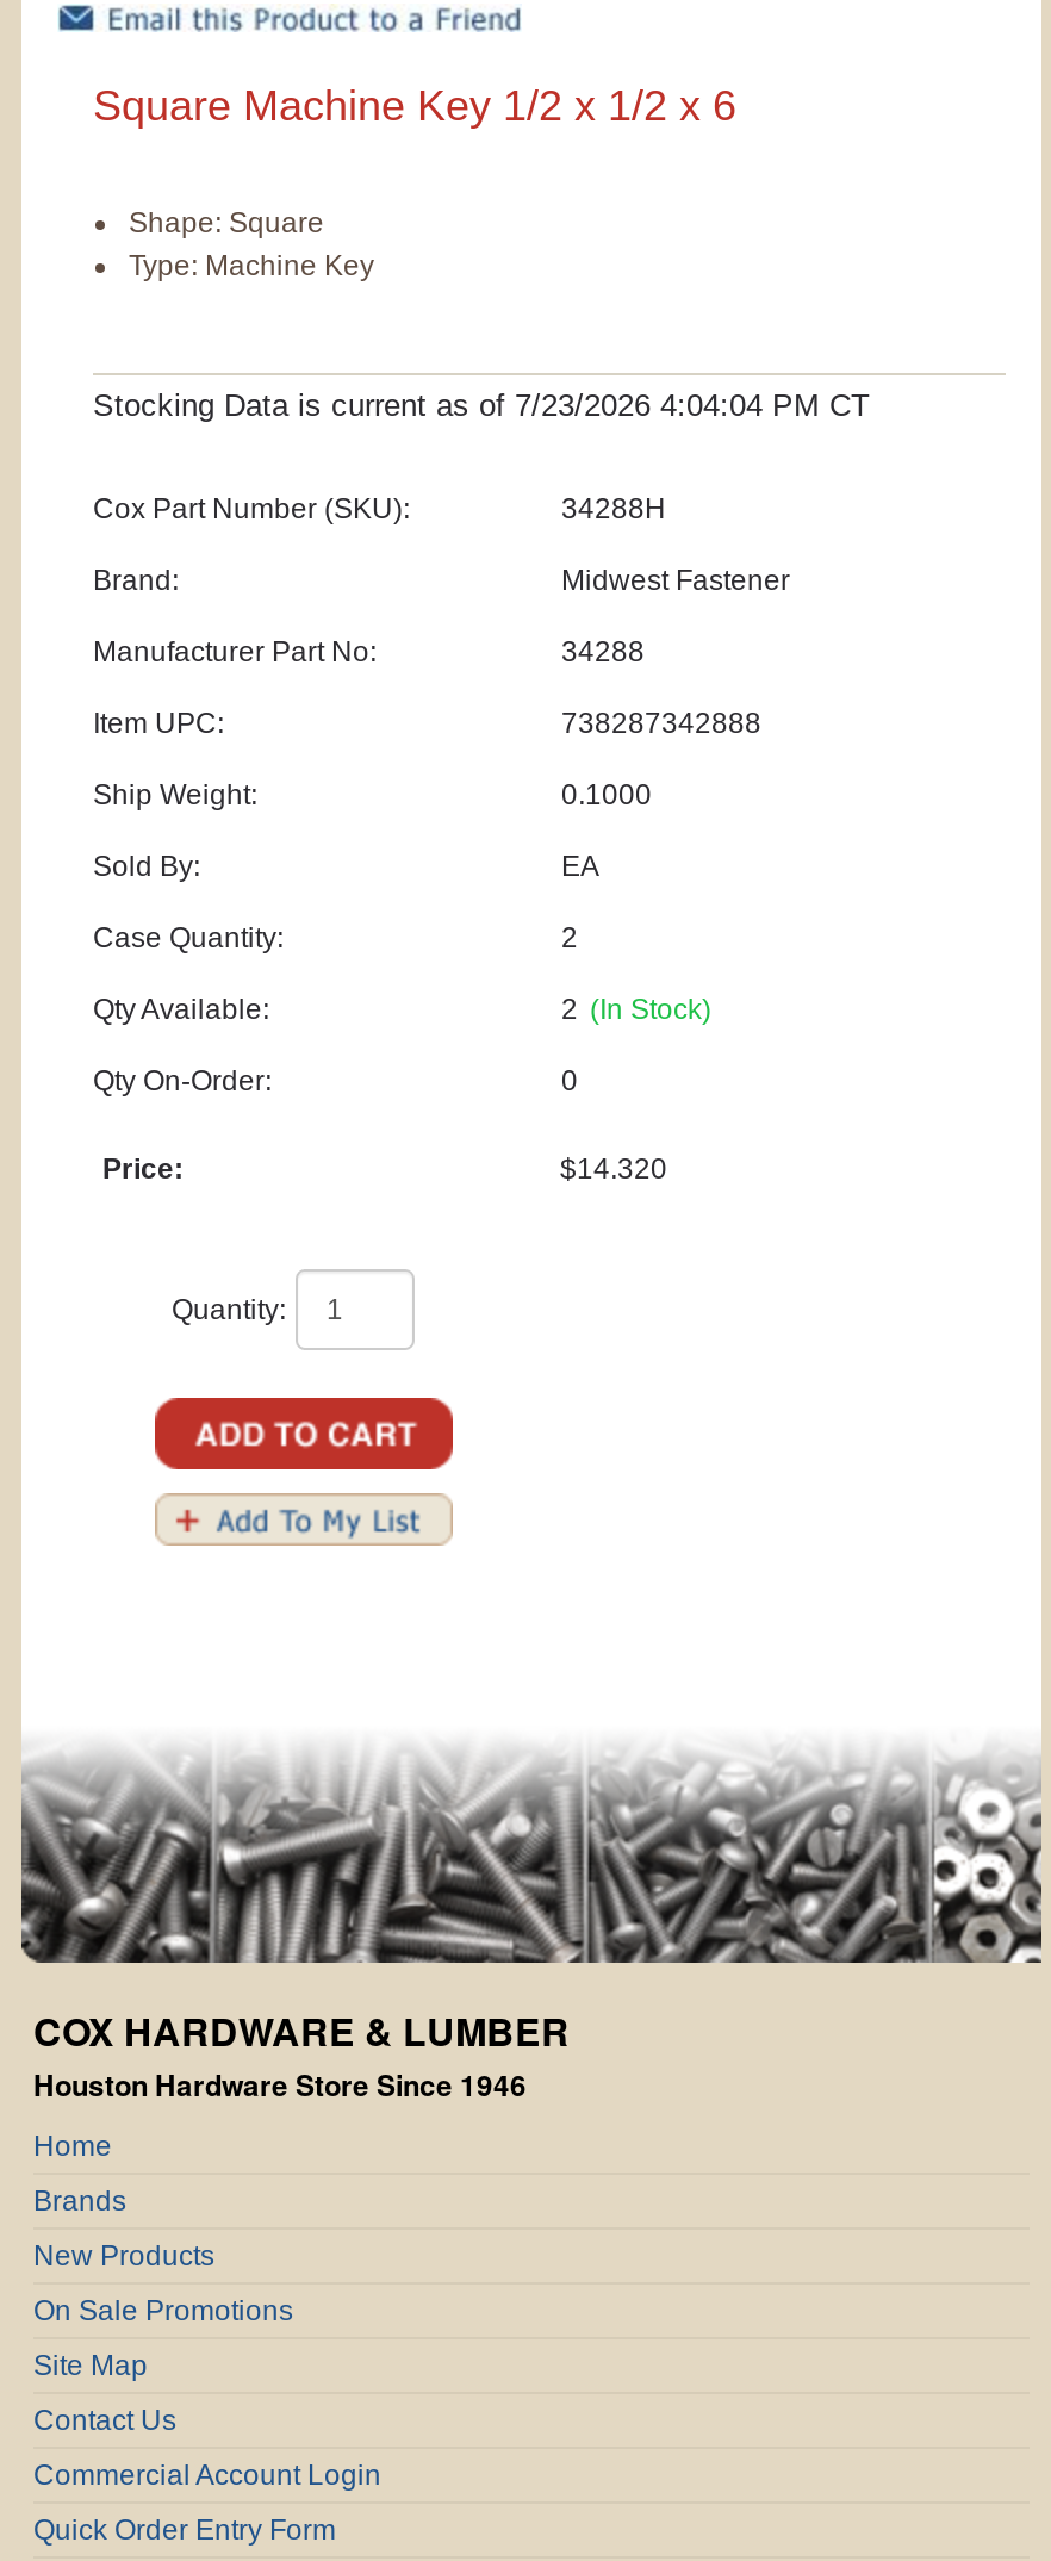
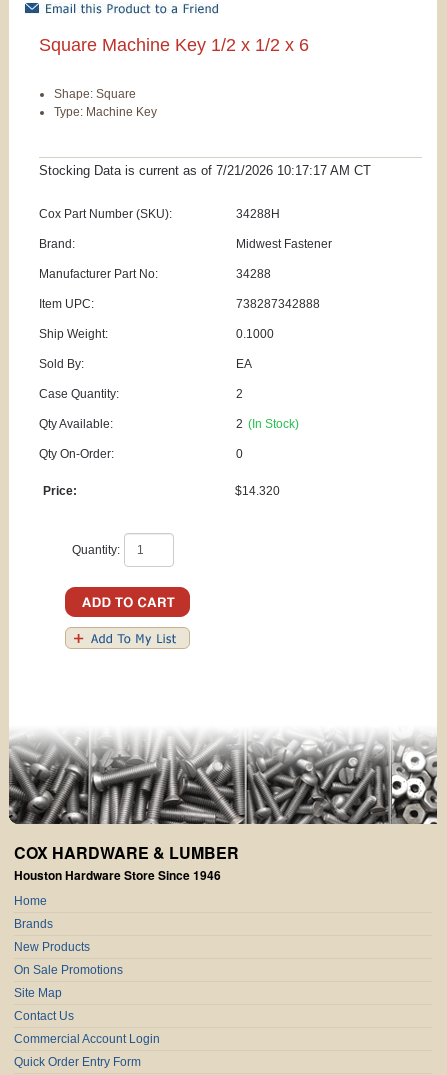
[93,388,870,424] Stocking Data is current as of 7/23/2026 4:04:04 PM CT -> [39,163,371,178] Stocking Data is current as of 7/21/2026 10:17:17 AM CT

